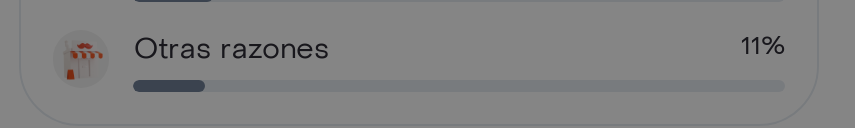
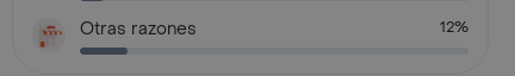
[741,30,785,62] 11% -> [440,18,469,37] 12%

